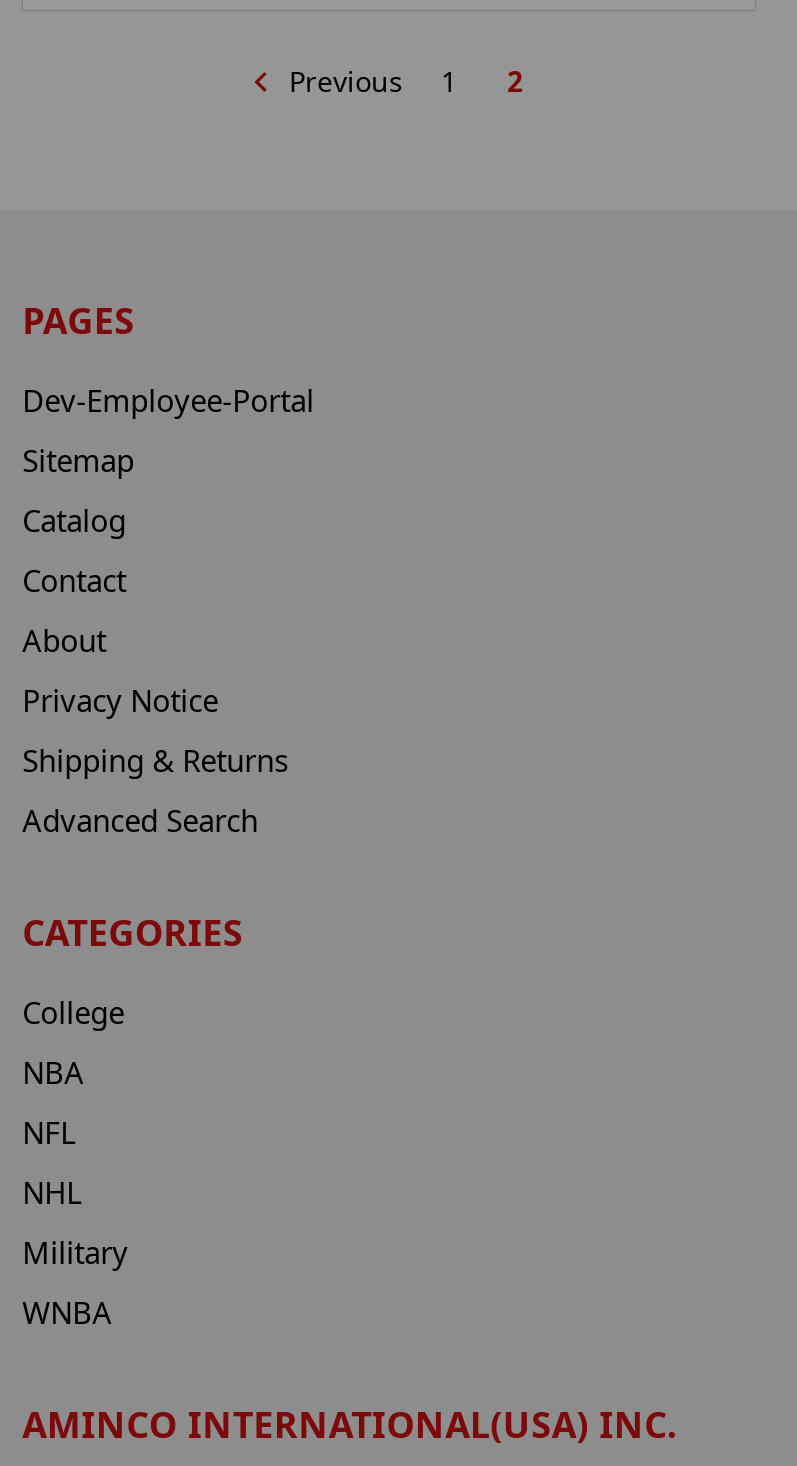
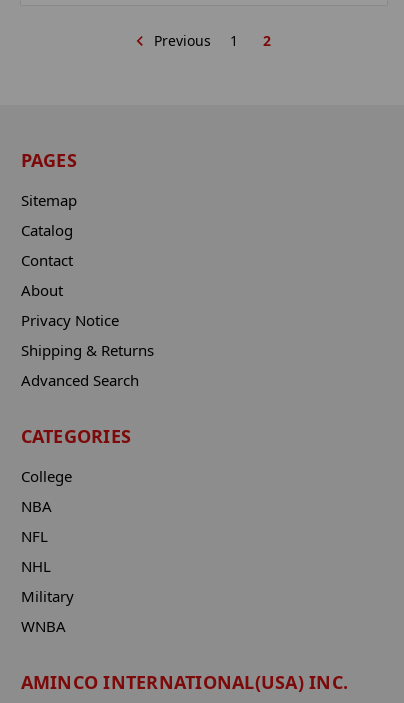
[22,380,314,420] Dev-Employee-Portal -> none

